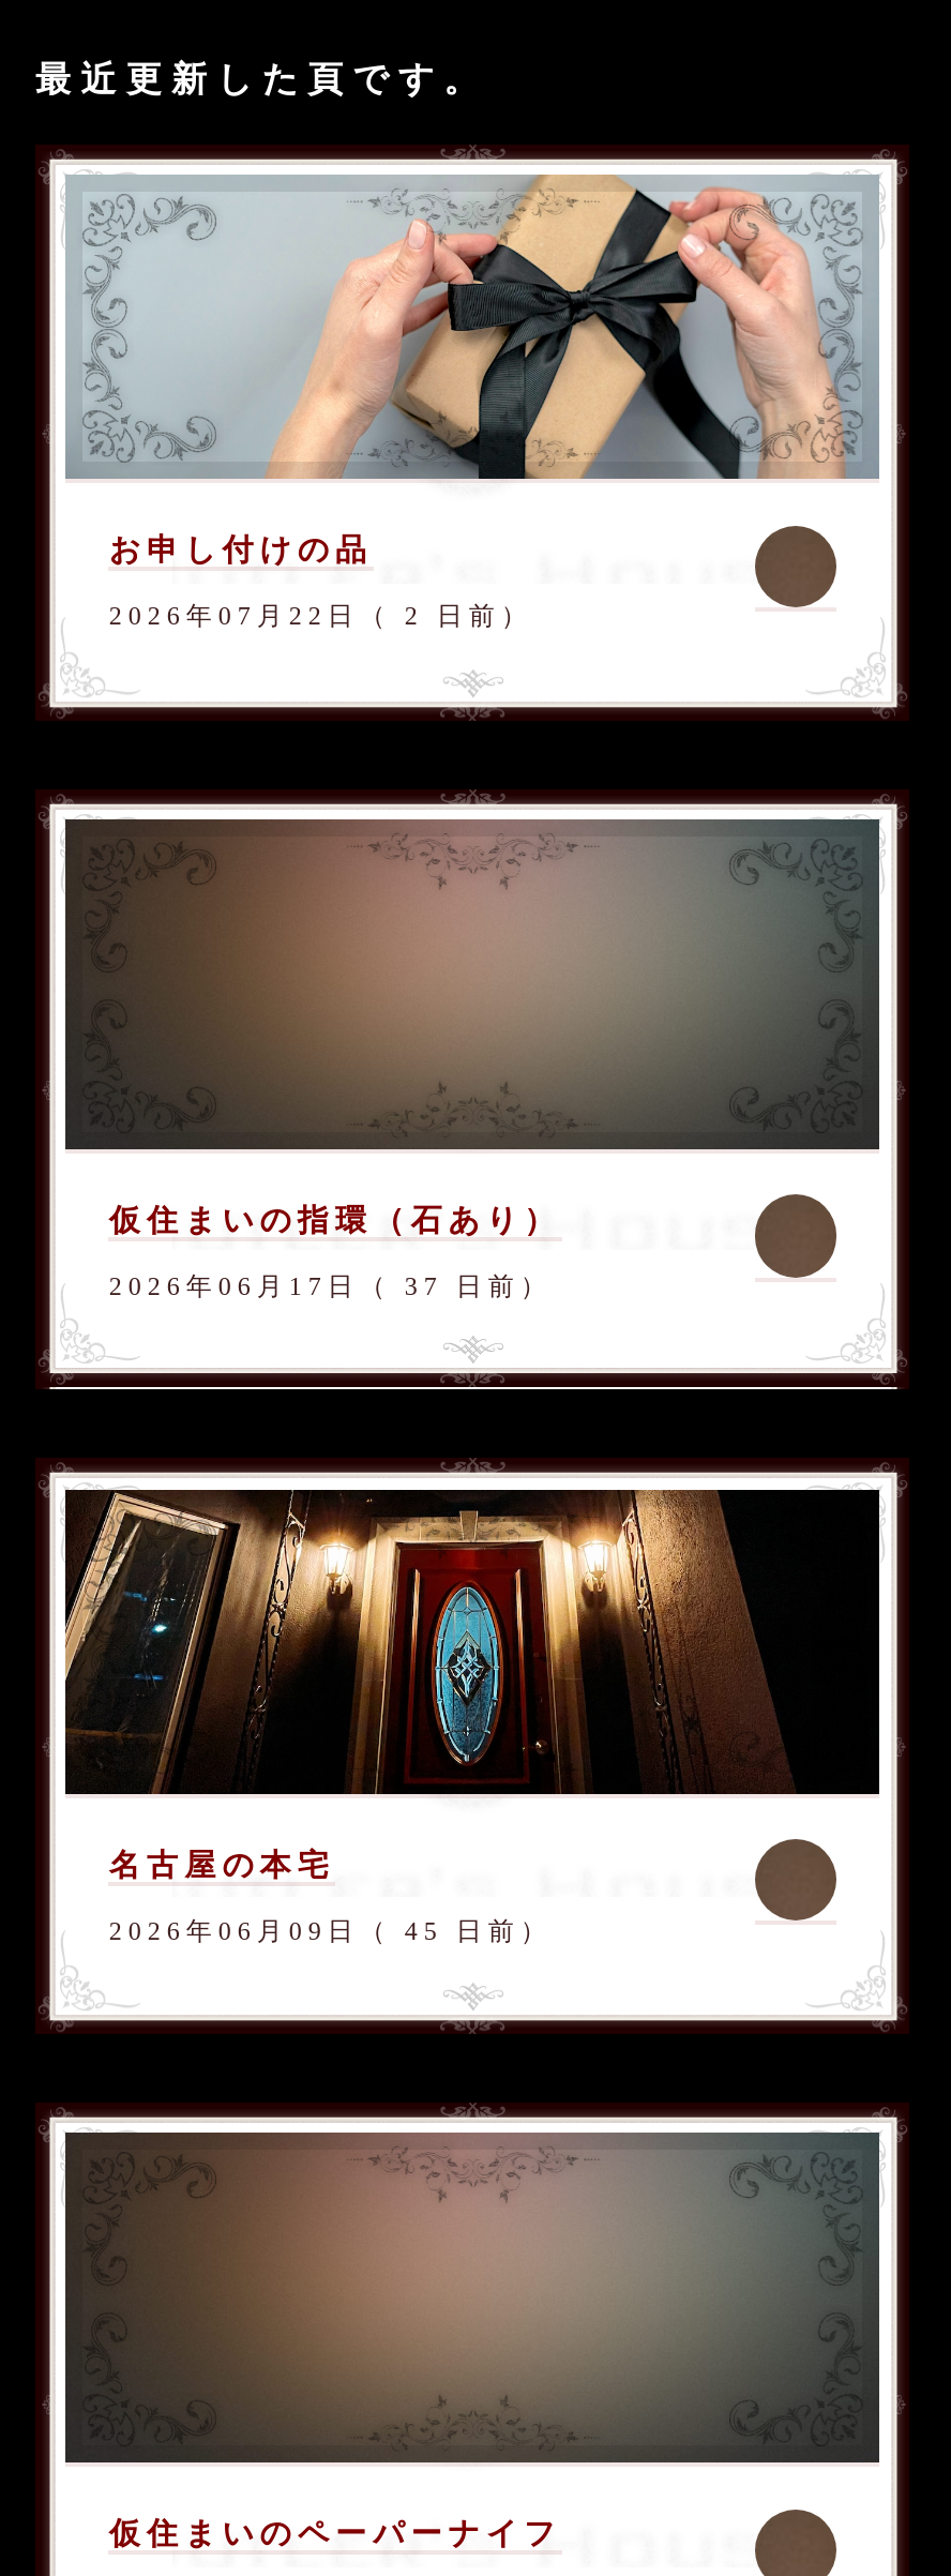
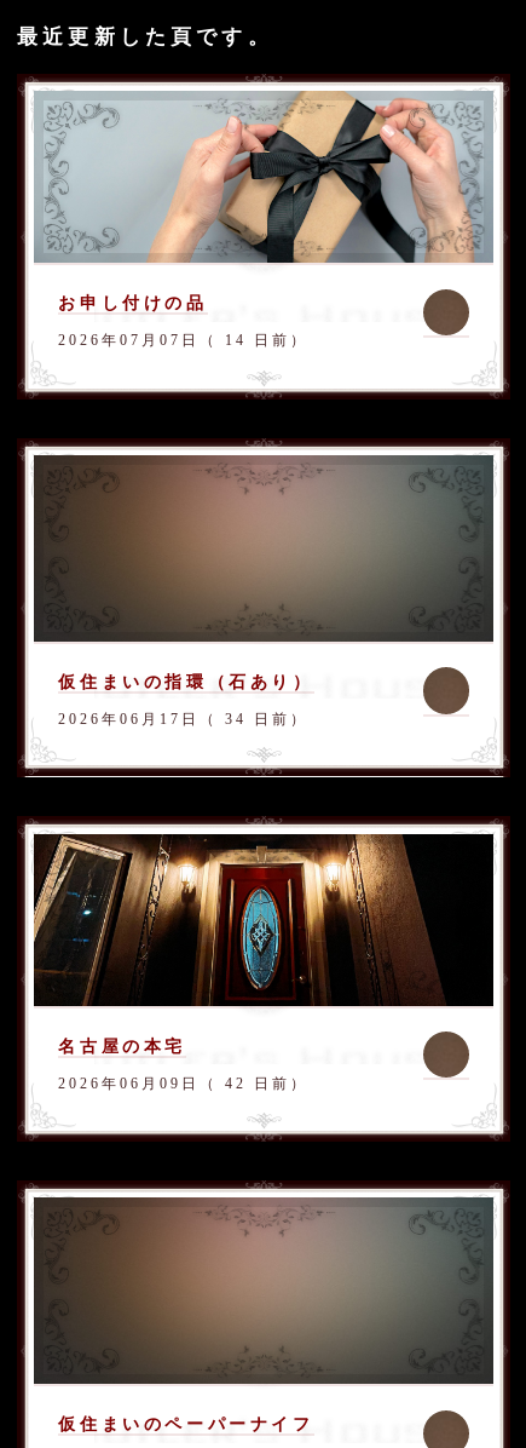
[109,601,533,631] 2026年07月22日（ 2 日前） -> [59,332,309,349] 2026年07月07日（ 14 日前）
[109,1271,552,1301] 2026年06月17日（ 37 日前） -> [59,710,309,727] 2026年06月17日（ 34 日前）
[109,1916,552,1946] 2026年06月09日（ 45 日前） -> [59,1075,309,1092] 2026年06月09日（ 42 日前）

